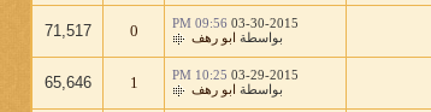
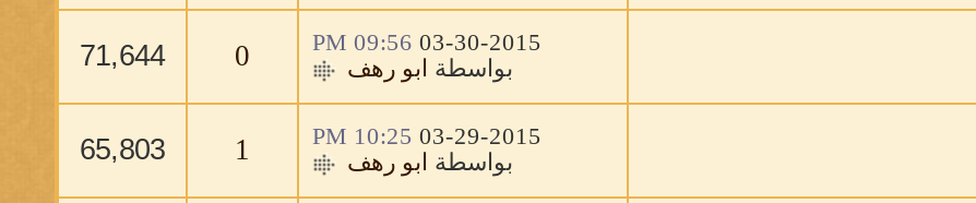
[44,22,91,40] 71,517 -> [80,39,165,72] 71,644
[44,73,91,92] 65,646 -> [80,133,165,166] 65,803

